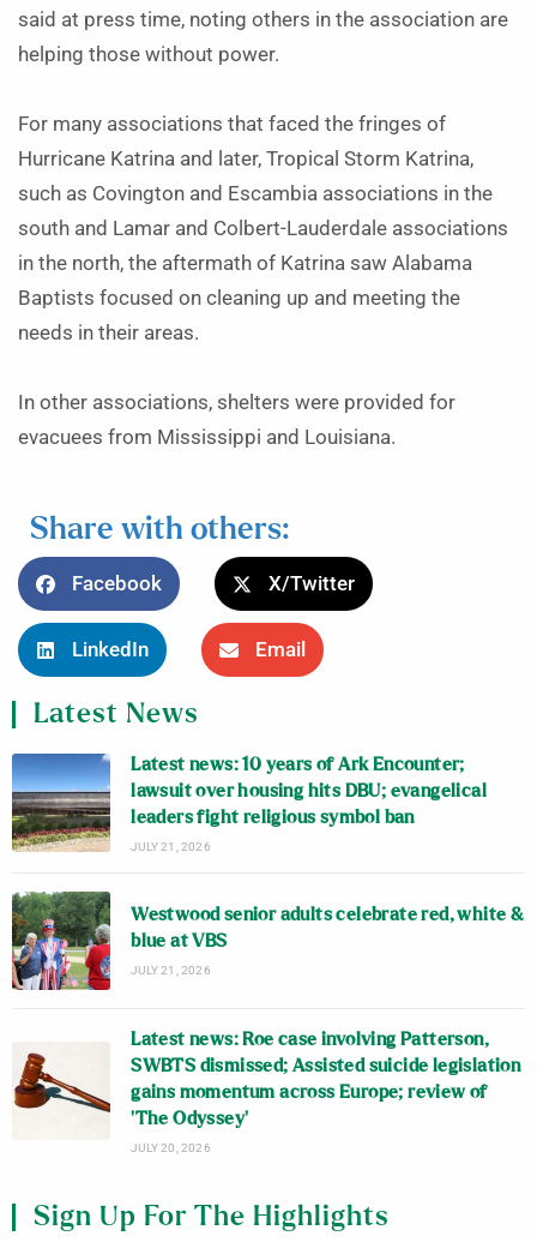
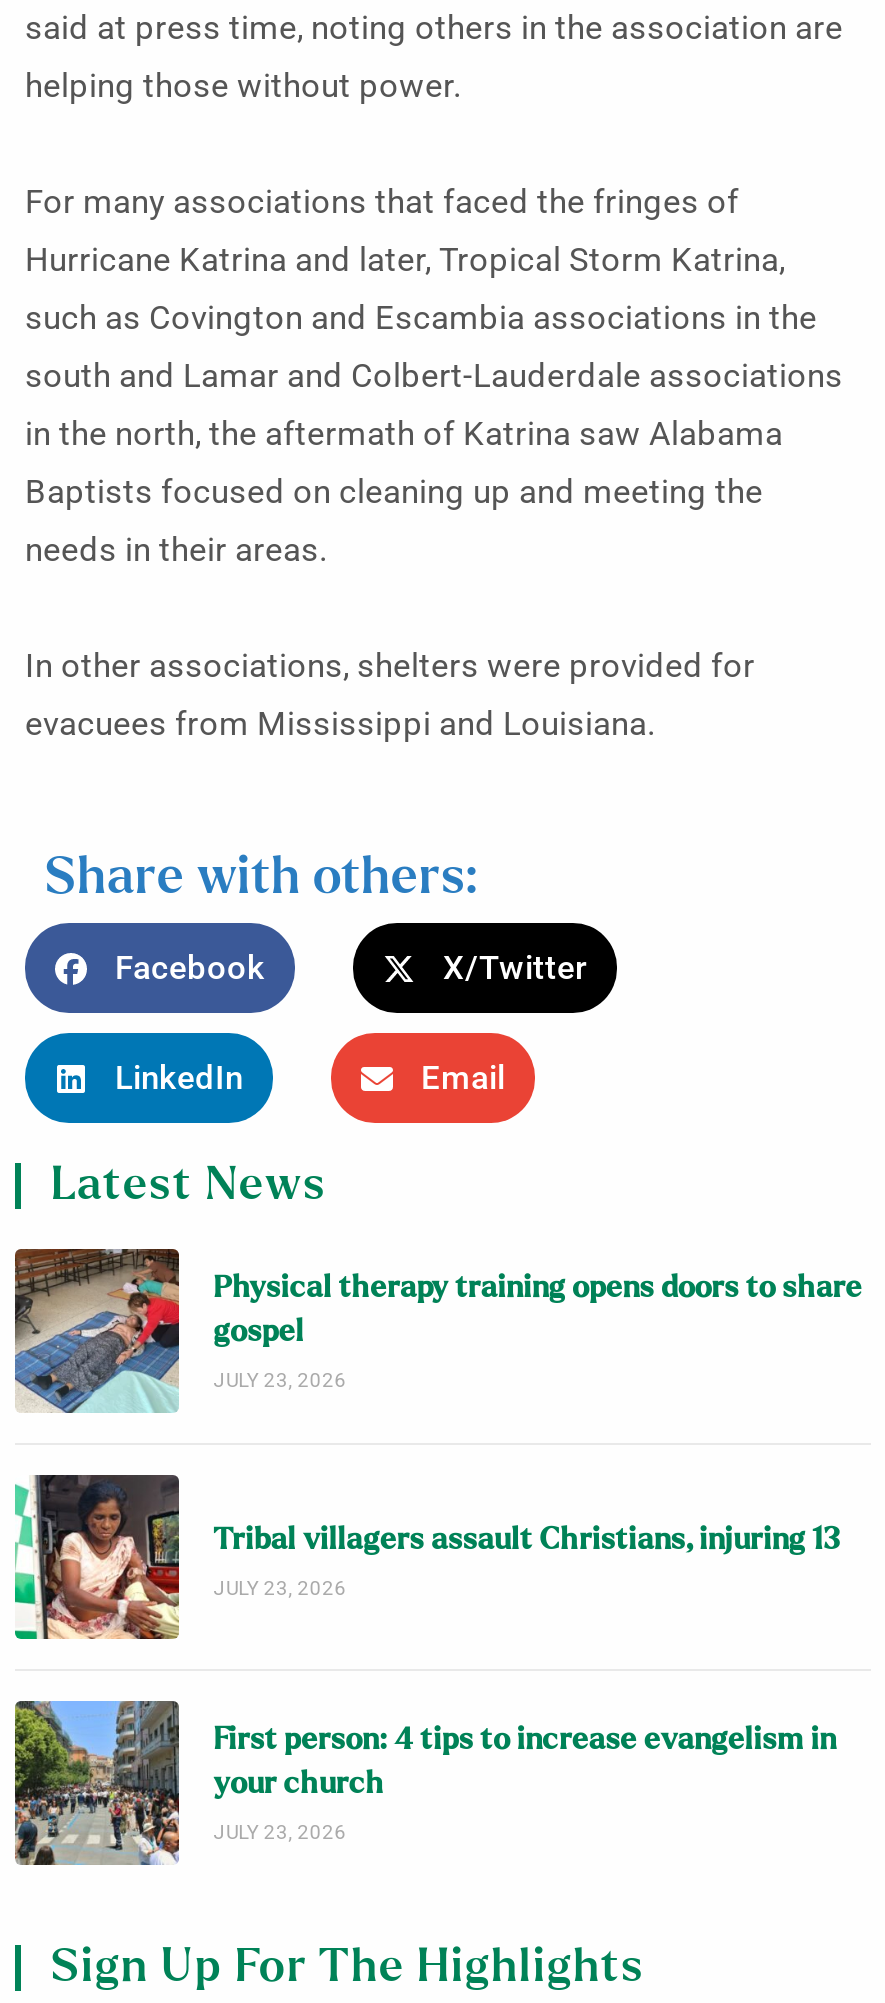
[11,752,487,853] [image] | Latest news: 10 years of Ark Encounter; | lawsuit over housing hits DBU; evangelical | leaders fight religious symbol ban | JULY 21, 2026 -> [13,1247,862,1415] [image] | Physical therapy training opens doors to share | gospel | JULY 23, 2026
[11,890,524,991] [image] | Westwood senior adults celebrate red, white & | blue at VBS | JULY 21, 2026 -> [13,1473,847,1643] [image] | Tribal villagers assault Christians, injuring 13 | JULY 23, 2026
[12,1030,521,1154] [image] | Latest news: Roe case involving Patterson, | SWBTS dismissed; Assisted suicide legislation | gains momentum across Europe; review of | ‘The Odyssey’ | JULY 20, 2026 -> [13,1701,836,1867] [image] | First person: 4 tips to increase evangelism in | your church | JULY 23, 2026

